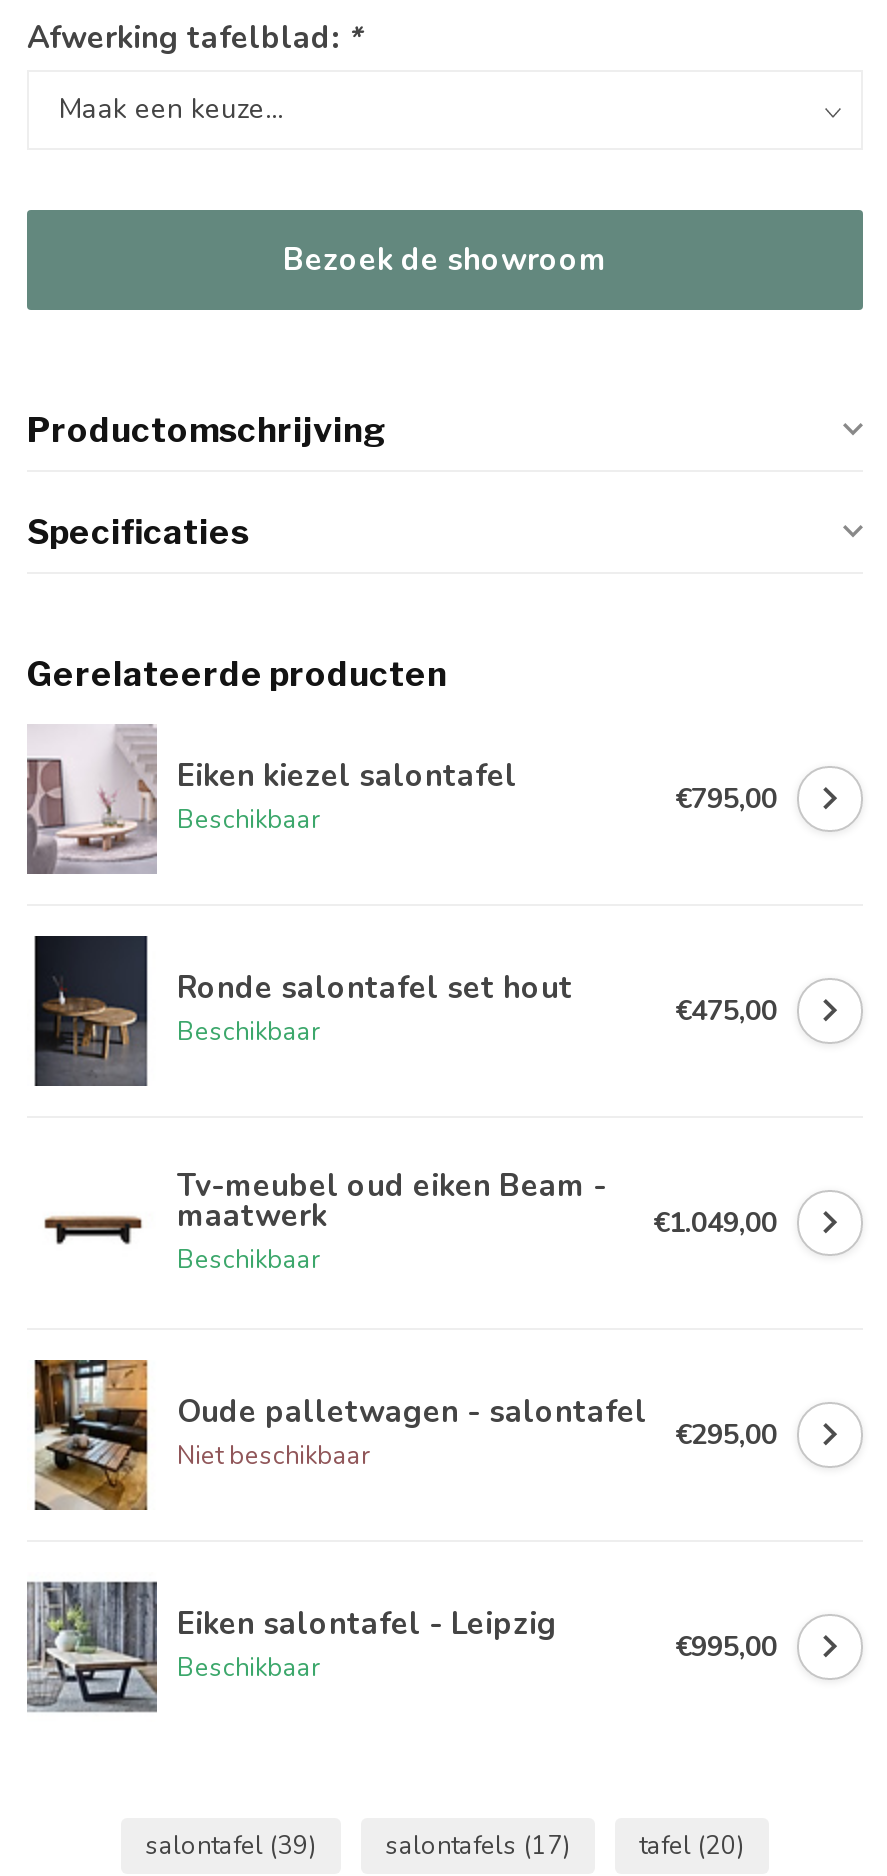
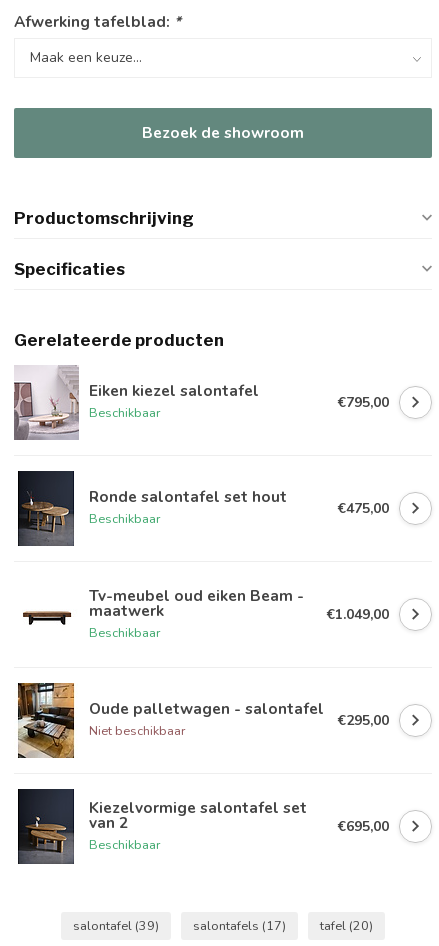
[25,1572,557,1714] [image] | Eiken salontafel - Leipzig -> [14,788,307,865] [image] | Kiezelvormige salontafel set | van 2
[675,1629,777,1667] €995,00 -> [338,817,389,836] €695,00

